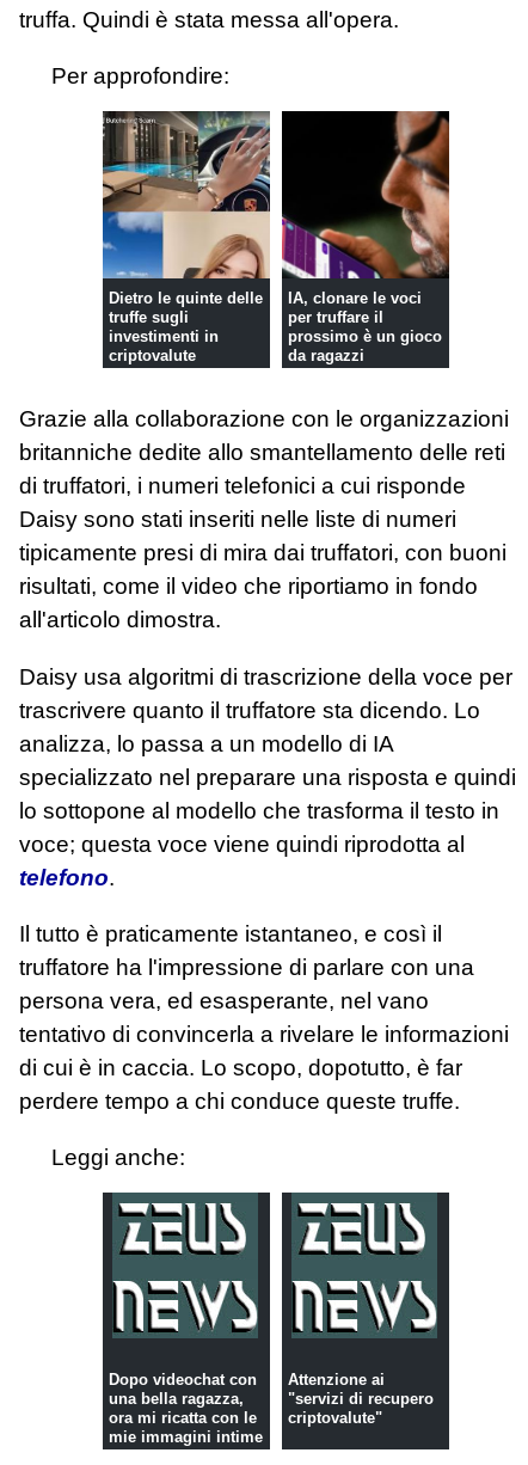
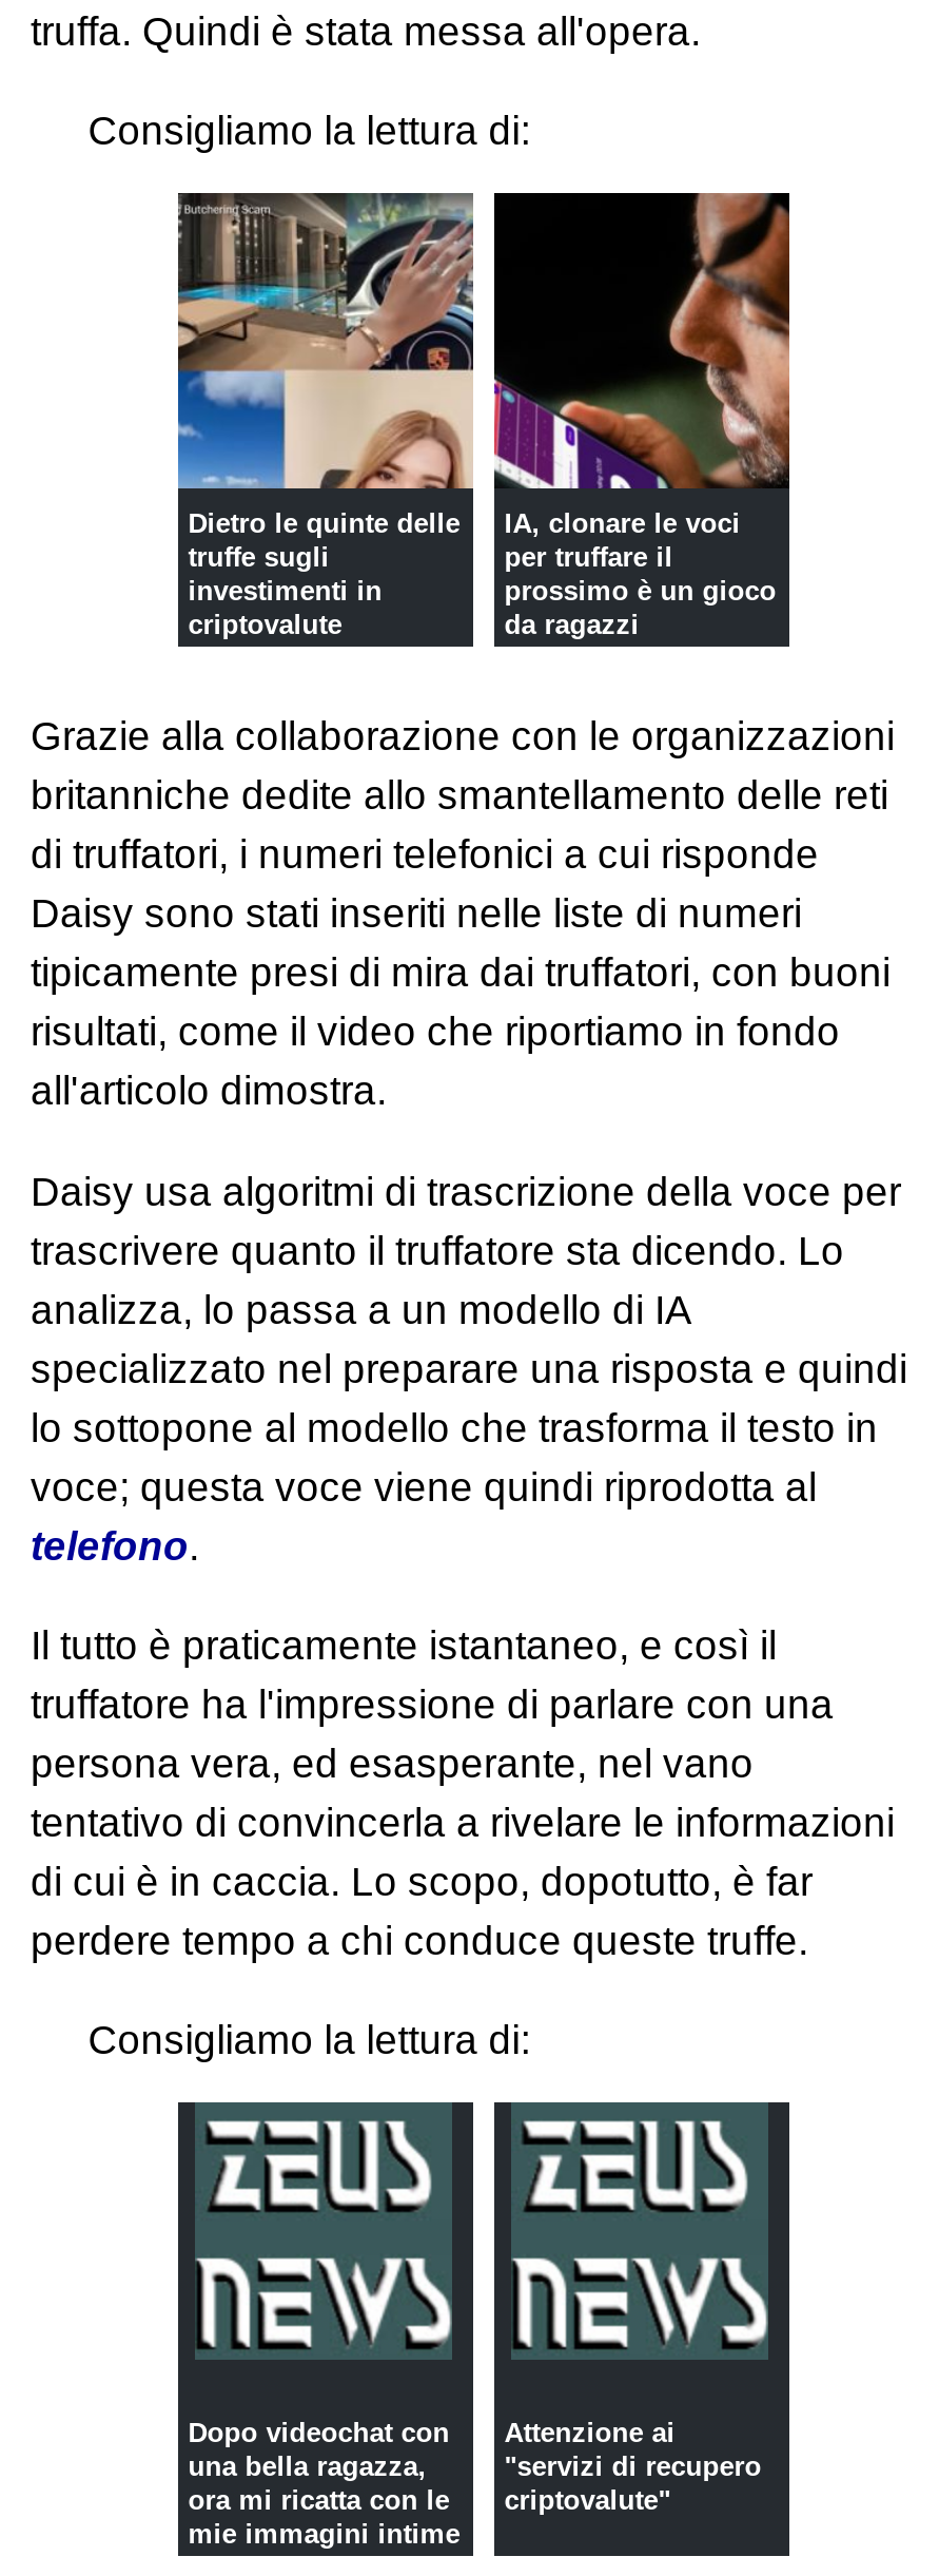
[52,64,230,89] Per approfondire: -> [88,109,531,153] Consigliamo la lettura di:
[52,1145,185,1170] Leggi anche: -> [88,2018,531,2062] Consigliamo la lettura di:

